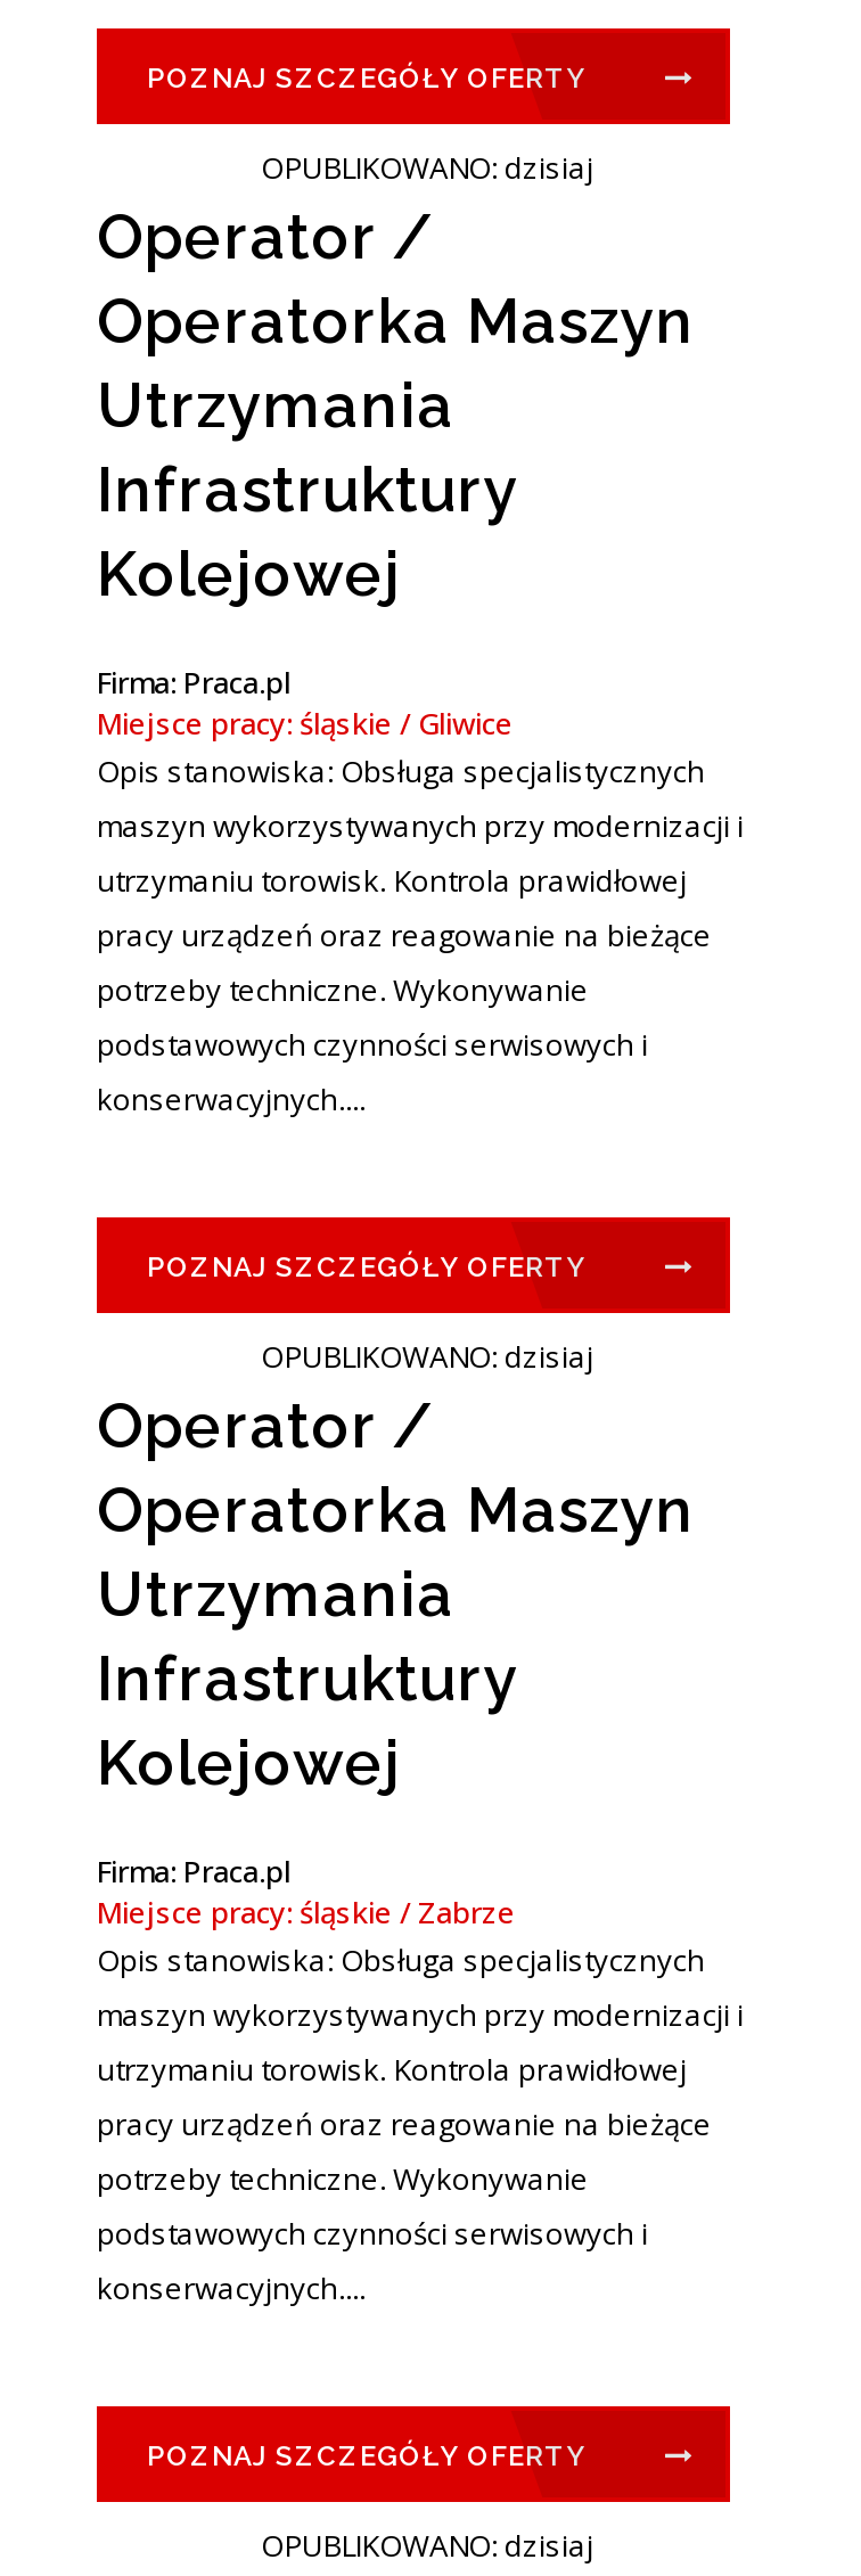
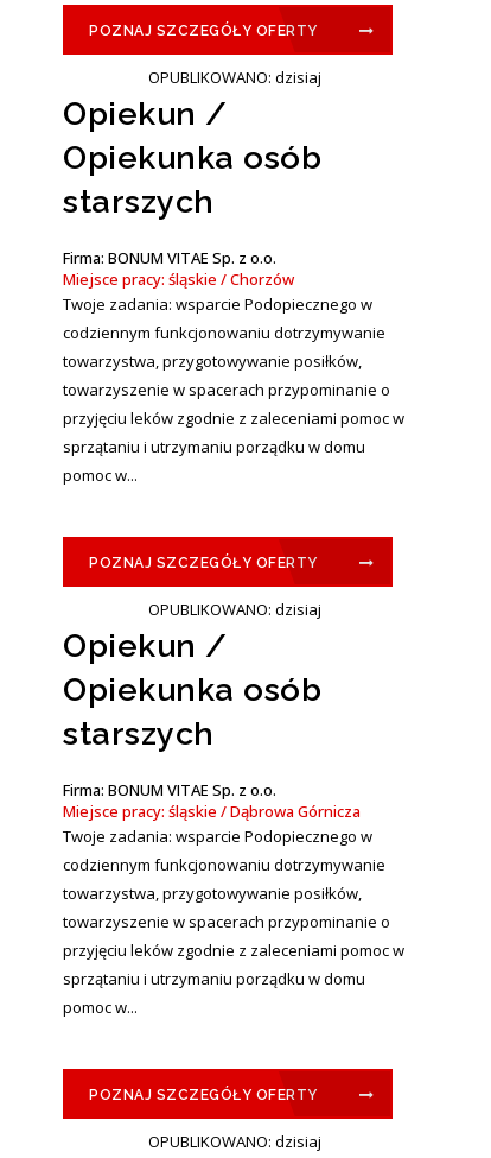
[97,202,695,609] Operator / | Operatorka Maszyn | Utrzymania | Infrastruktury | Kolejowej -> [63,95,321,220] Opiekun / | Opiekunka osób | starszych
[97,662,744,1119] Firma: Praca.pl | Miejsce pracy: śląskie / Gliwice | Opis stanowiska: Obsługa specjalistycznych | maszyn wykorzystywanych przy modernizacji i | utrzymaniu torowisk. Kontrola prawidłowej | pracy urządzeń oraz reagowanie na bieżące | potrzeby techniczne. Wykonywanie | podstawowych czynności serwisowych i | konserwacyjnych.... -> [63,247,404,486] Firma: BONUM VITAE Sp. z o.o. | Miejsce pracy: śląskie / Chorzów | Twoje zadania: wsparcie Podopiecznego w | codziennym funkcjonowaniu dotrzymywanie | towarzystwa, przygotowywanie posiłków, | towarzyszenie w spacerach przypominanie o | przyjęciu leków zgodnie z zaleceniami pomoc w | sprzątaniu i utrzymaniu porządku w domu | pomoc w...
[97,1390,695,1798] Operator / | Operatorka Maszyn | Utrzymania | Infrastruktury | Kolejowej -> [63,627,321,752] Opiekun / | Opiekunka osób | starszych
[97,1851,744,2308] Firma: Praca.pl | Miejsce pracy: śląskie / Zabrze | Opis stanowiska: Obsługa specjalistycznych | maszyn wykorzystywanych przy modernizacji i | utrzymaniu torowisk. Kontrola prawidłowej | pracy urządzeń oraz reagowanie na bieżące | potrzeby techniczne. Wykonywanie | podstawowych czynności serwisowych i | konserwacyjnych.... -> [63,779,404,1018] Firma: BONUM VITAE Sp. z o.o. | Miejsce pracy: śląskie / Dąbrowa Górnicza | Twoje zadania: wsparcie Podopiecznego w | codziennym funkcjonowaniu dotrzymywanie | towarzystwa, przygotowywanie posiłków, | towarzyszenie w spacerach przypominanie o | przyjęciu leków zgodnie z zaleceniami pomoc w | sprzątaniu i utrzymaniu porządku w domu | pomoc w...

